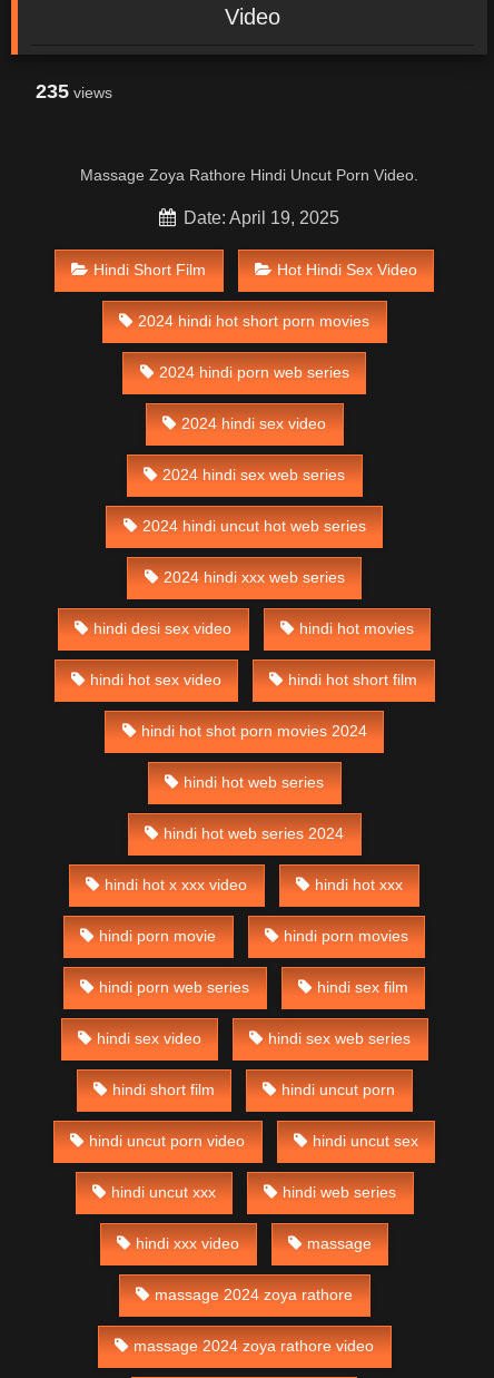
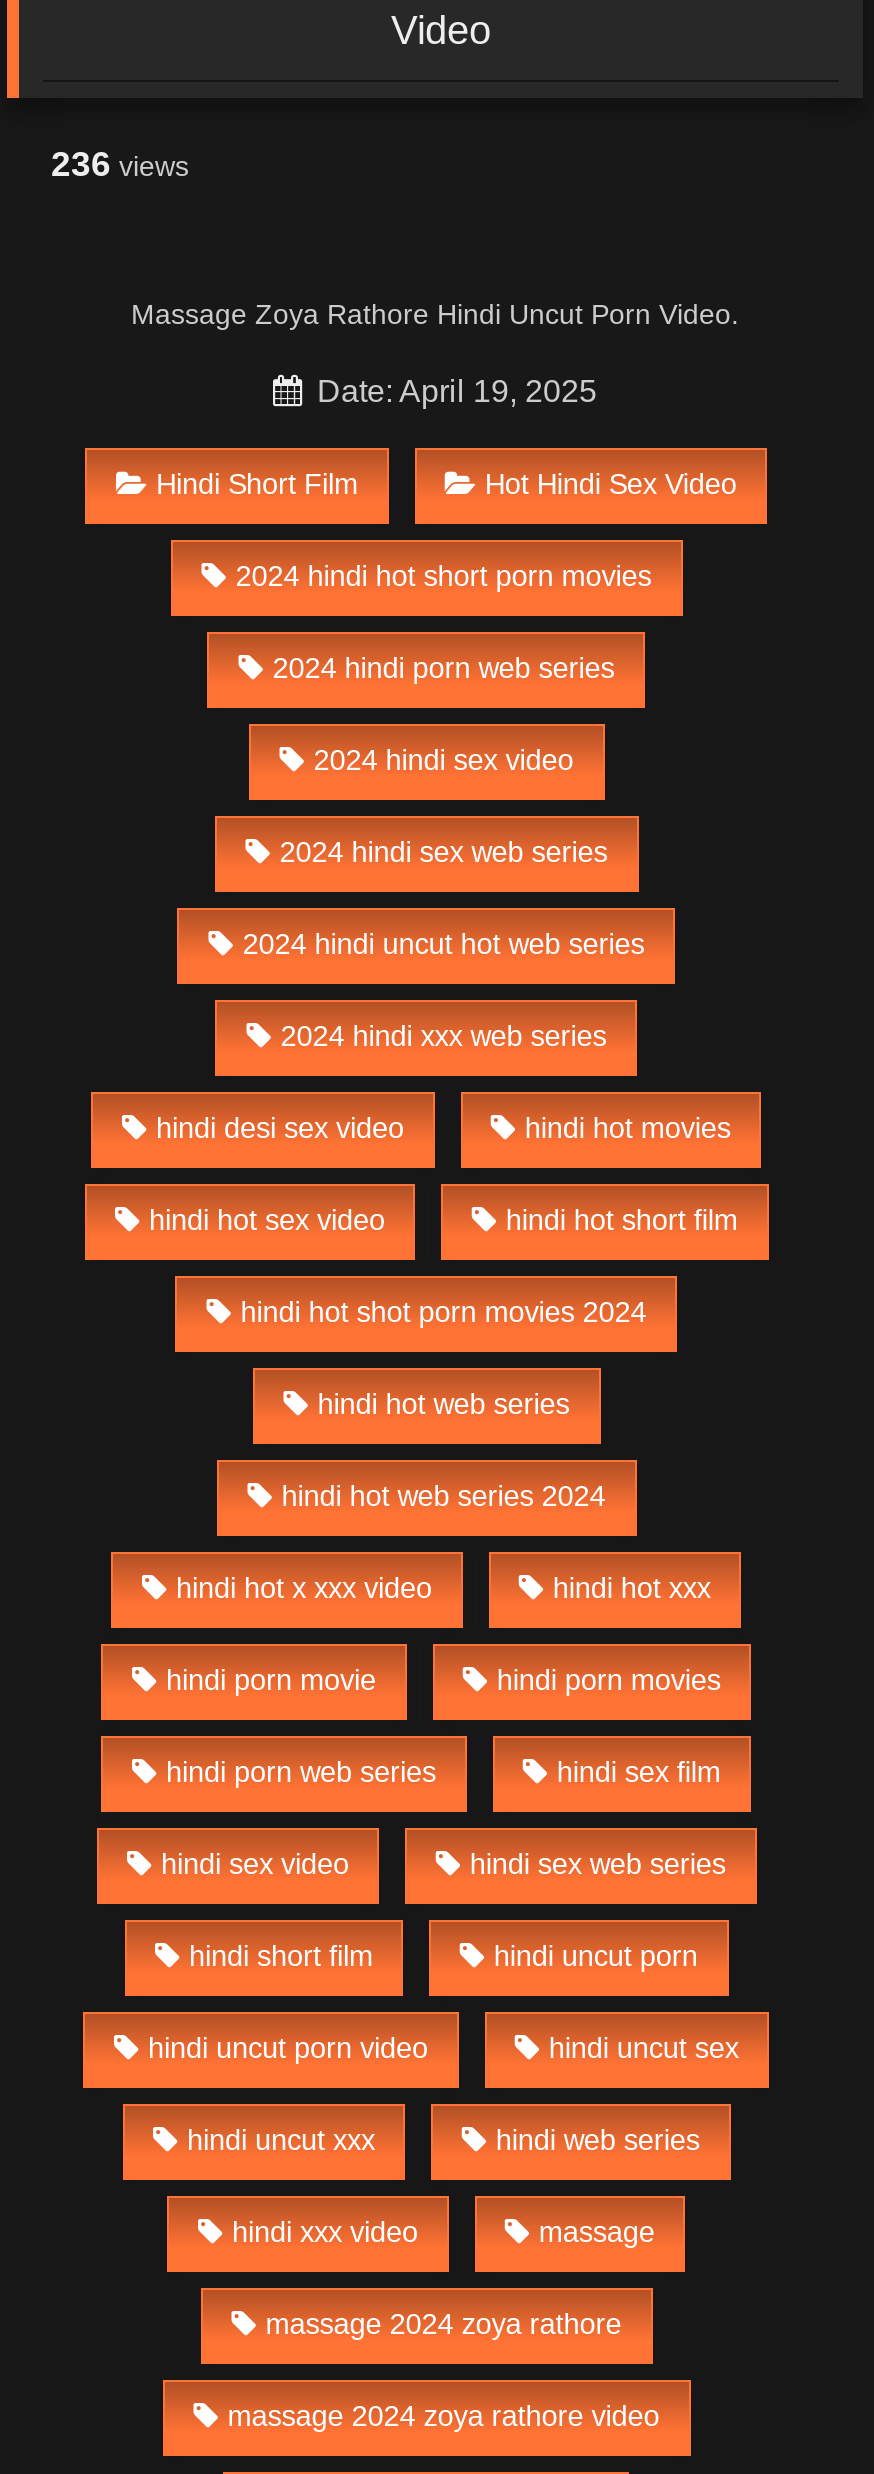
[36,80,112,102] 235 views -> [51,143,189,183] 236 views

